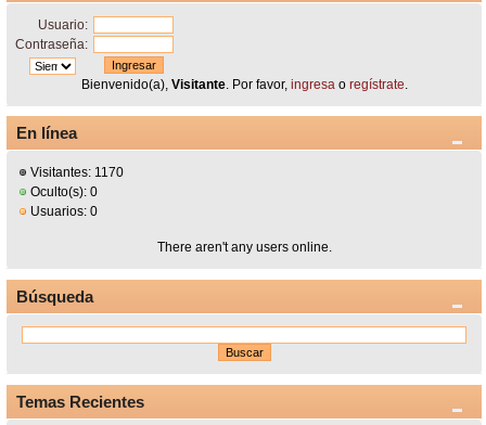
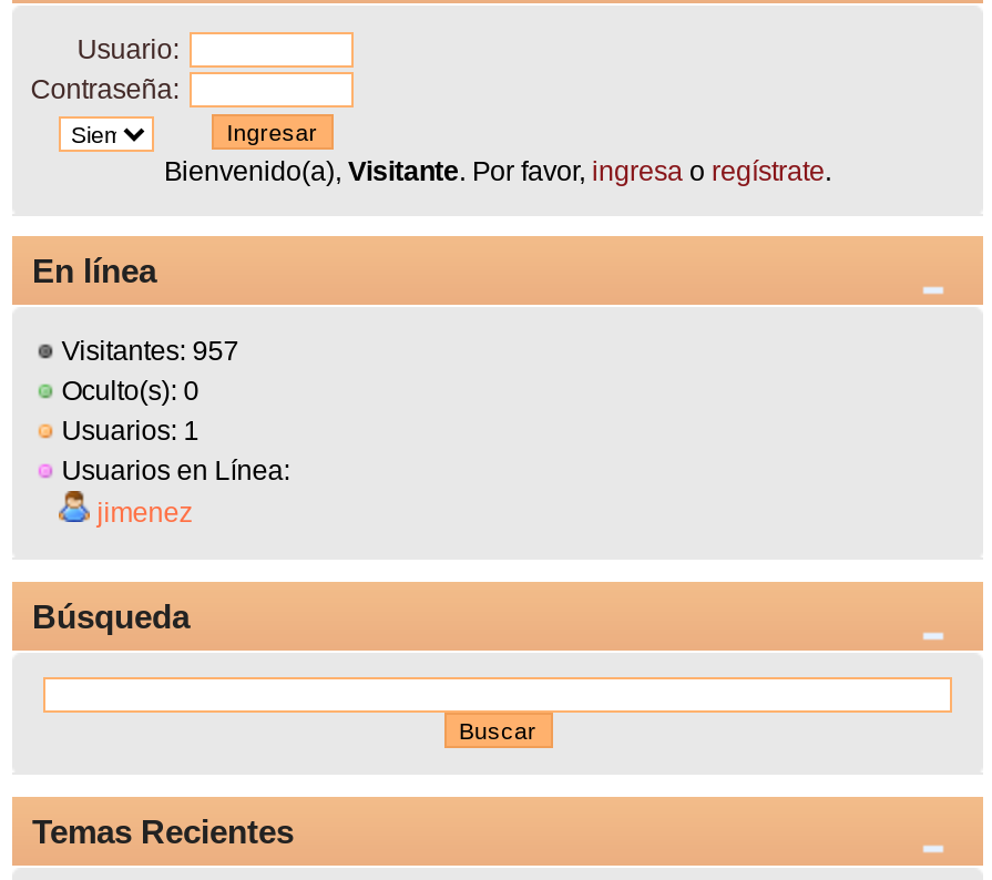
[27,165,124,180] Visitantes: 1170 -> [55,336,239,367] Visitantes: 957
[27,204,331,255] Usuarios: 0 | There aren't any users online. -> [55,416,290,529] Usuarios: 1 | Usuarios en Línea: | jimenez

